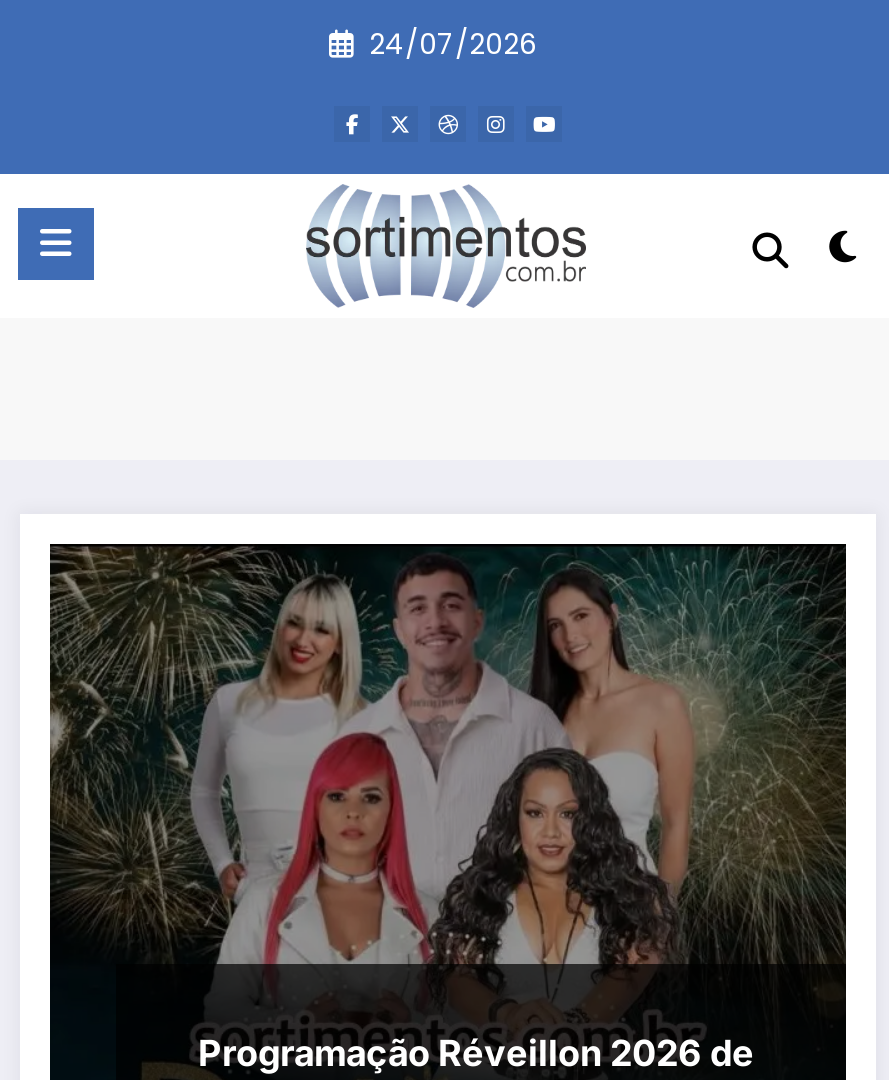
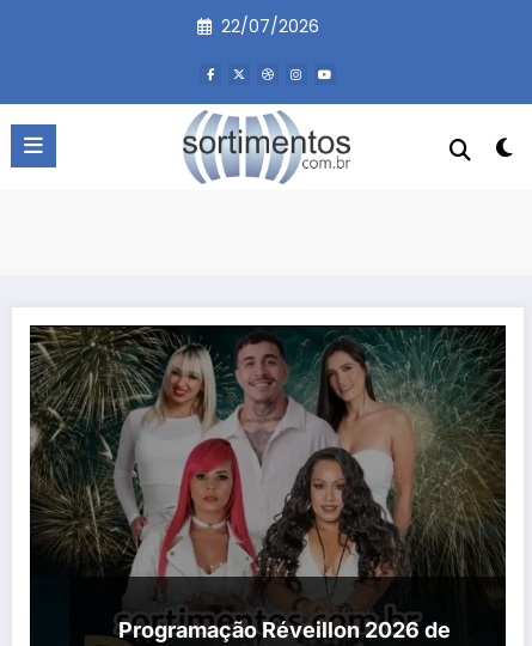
[369,24,537,64] 24/07/2026 -> [222,14,320,38] 22/07/2026

